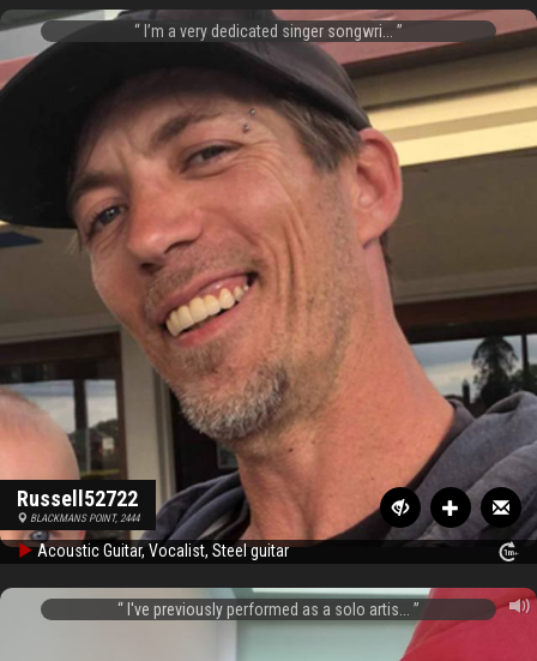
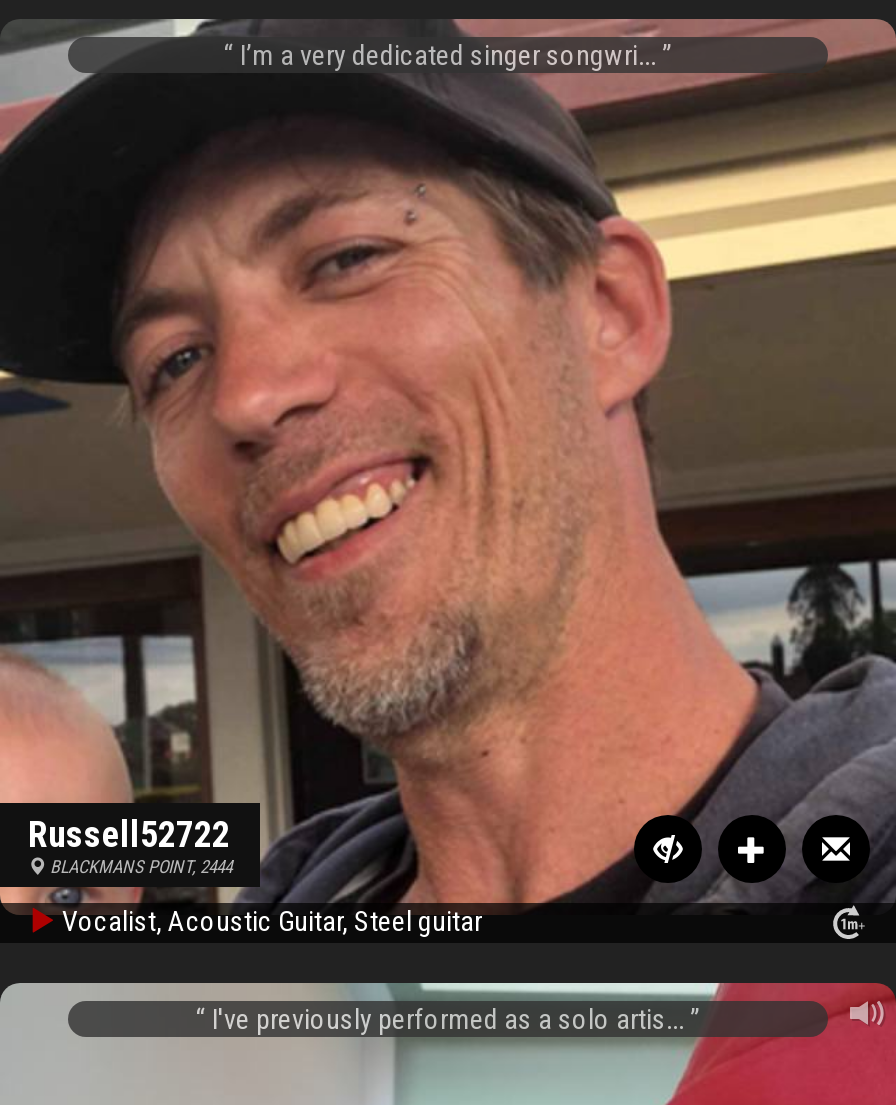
[34,541,289,560] Acoustic Guitar, Vocalist, Steel guitar -> [56,905,482,937] Vocalist, Acoustic Guitar, Steel guitar

